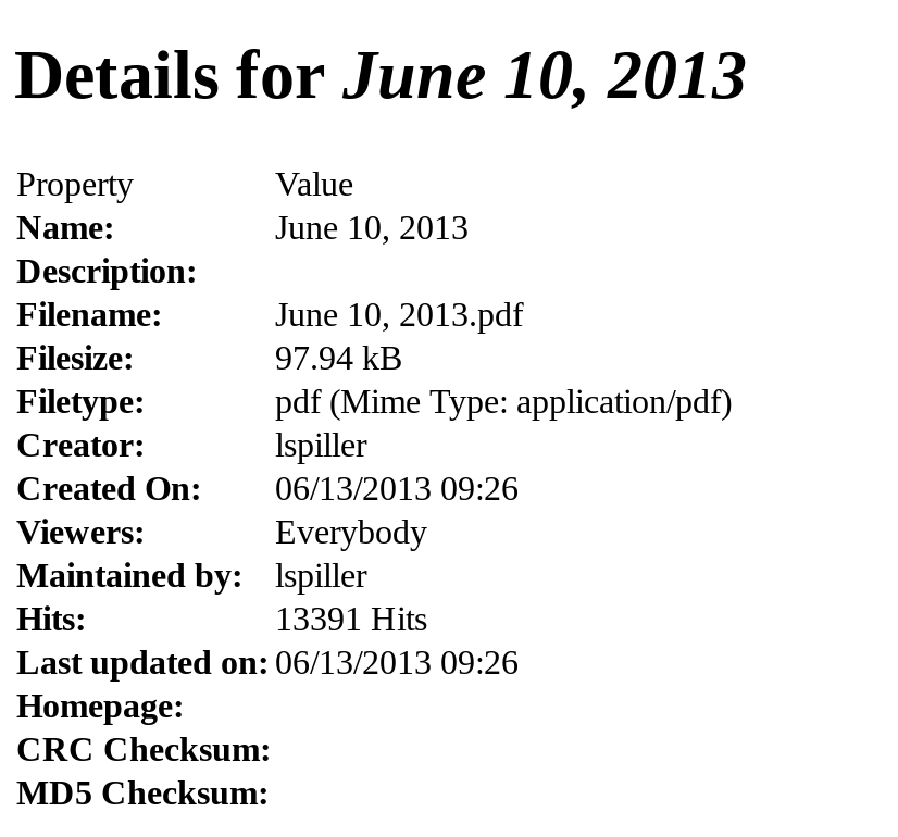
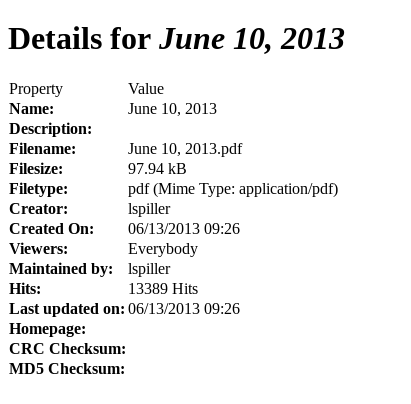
[275,600,427,637] 13391 Hits -> [128,280,198,297] 13389 Hits

